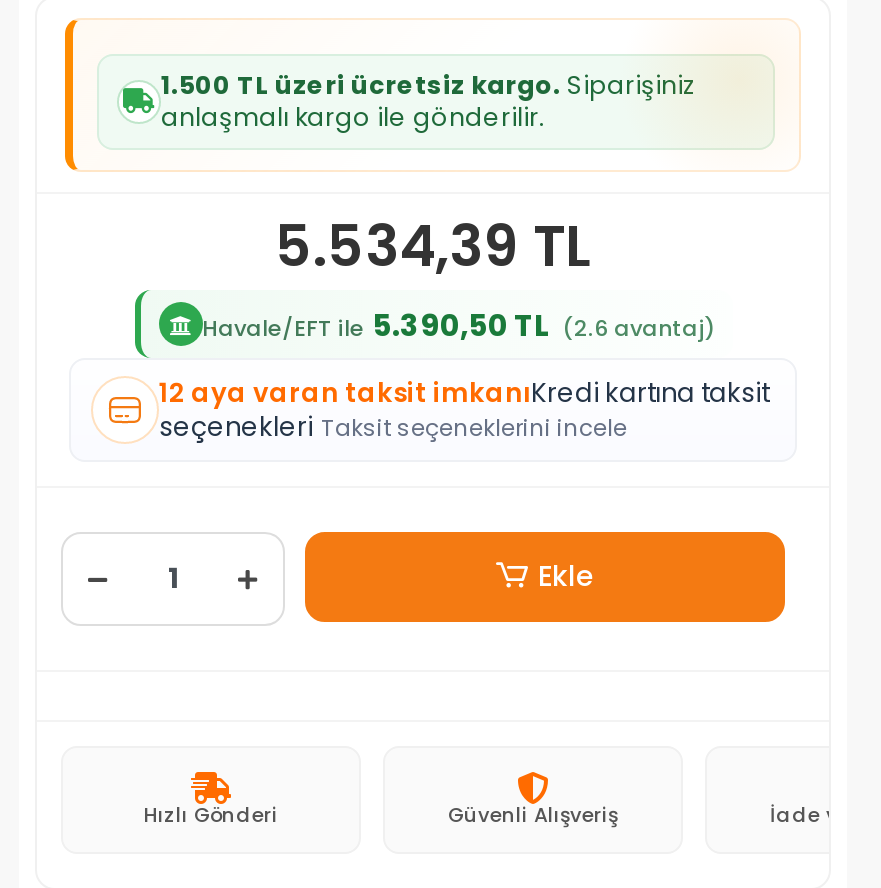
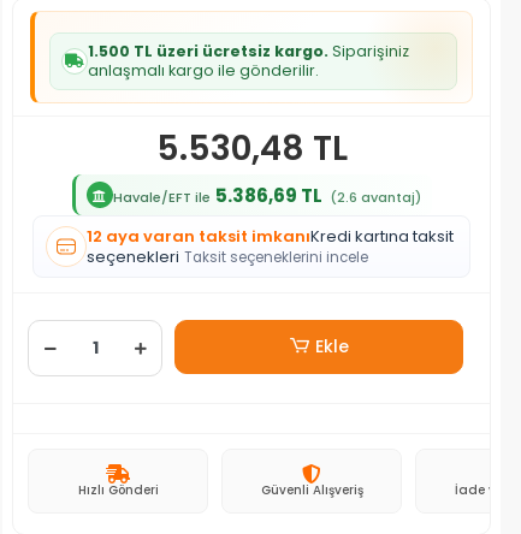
[275,208,591,286] 5.534,39 TL -> [156,125,347,172] 5.530,48 TL
[202,303,714,345] Havale/EFT ile 5.390,50 TL (2.6 avantaj) -> [113,182,421,207] Havale/EFT ile 5.386,69 TL (2.6 avantaj)

